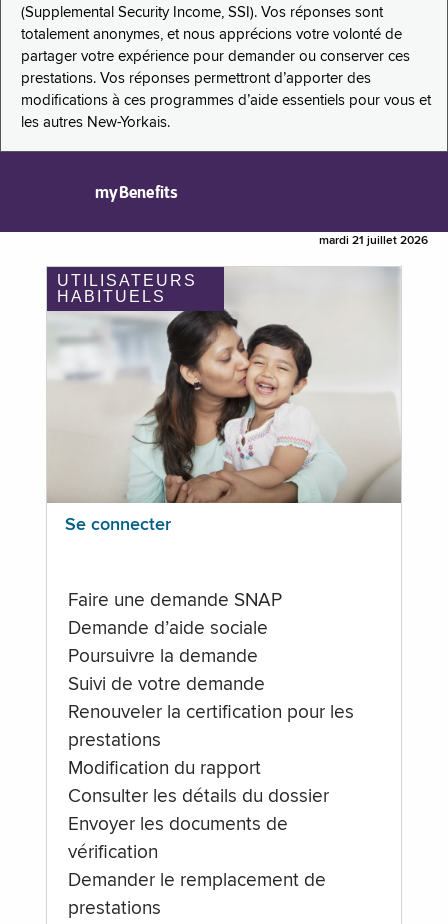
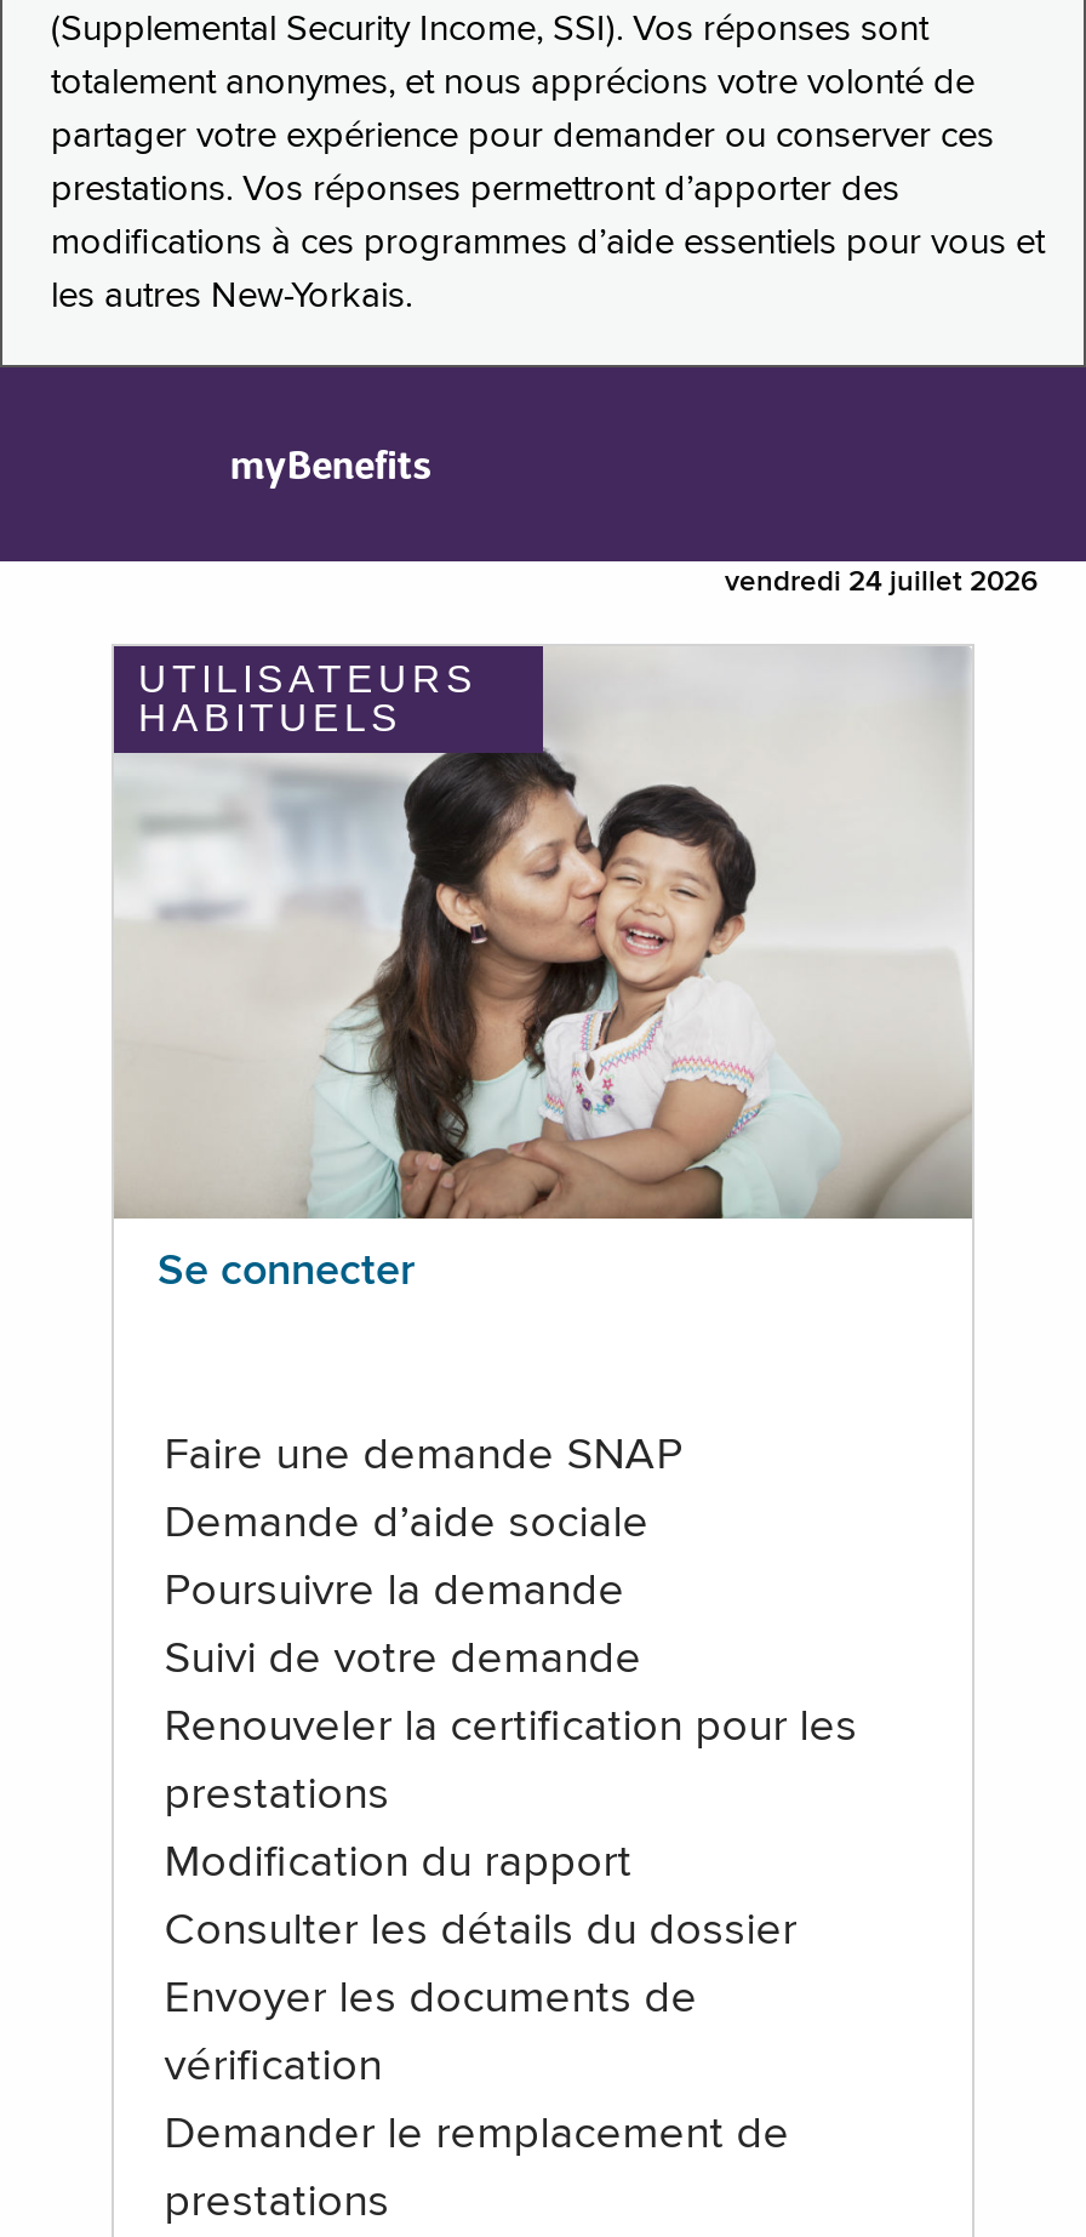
[319,235,428,247] mardi 21 juillet 2026 -> [725,569,1038,598] vendredi 24 juillet 2026

